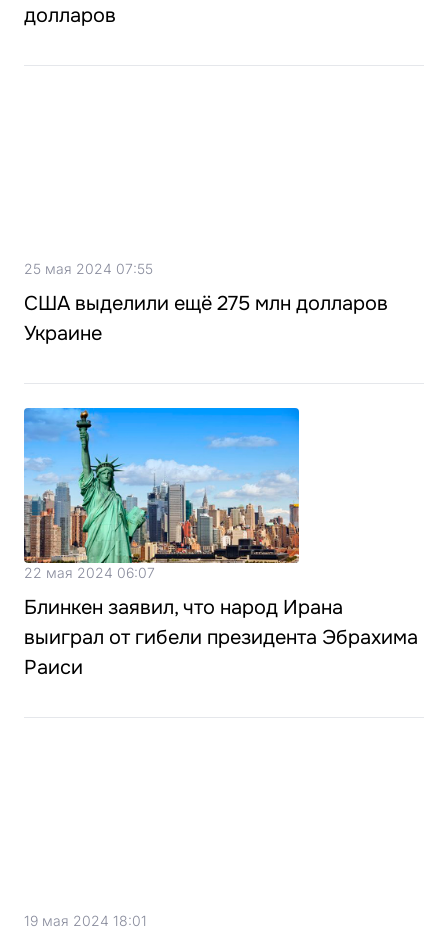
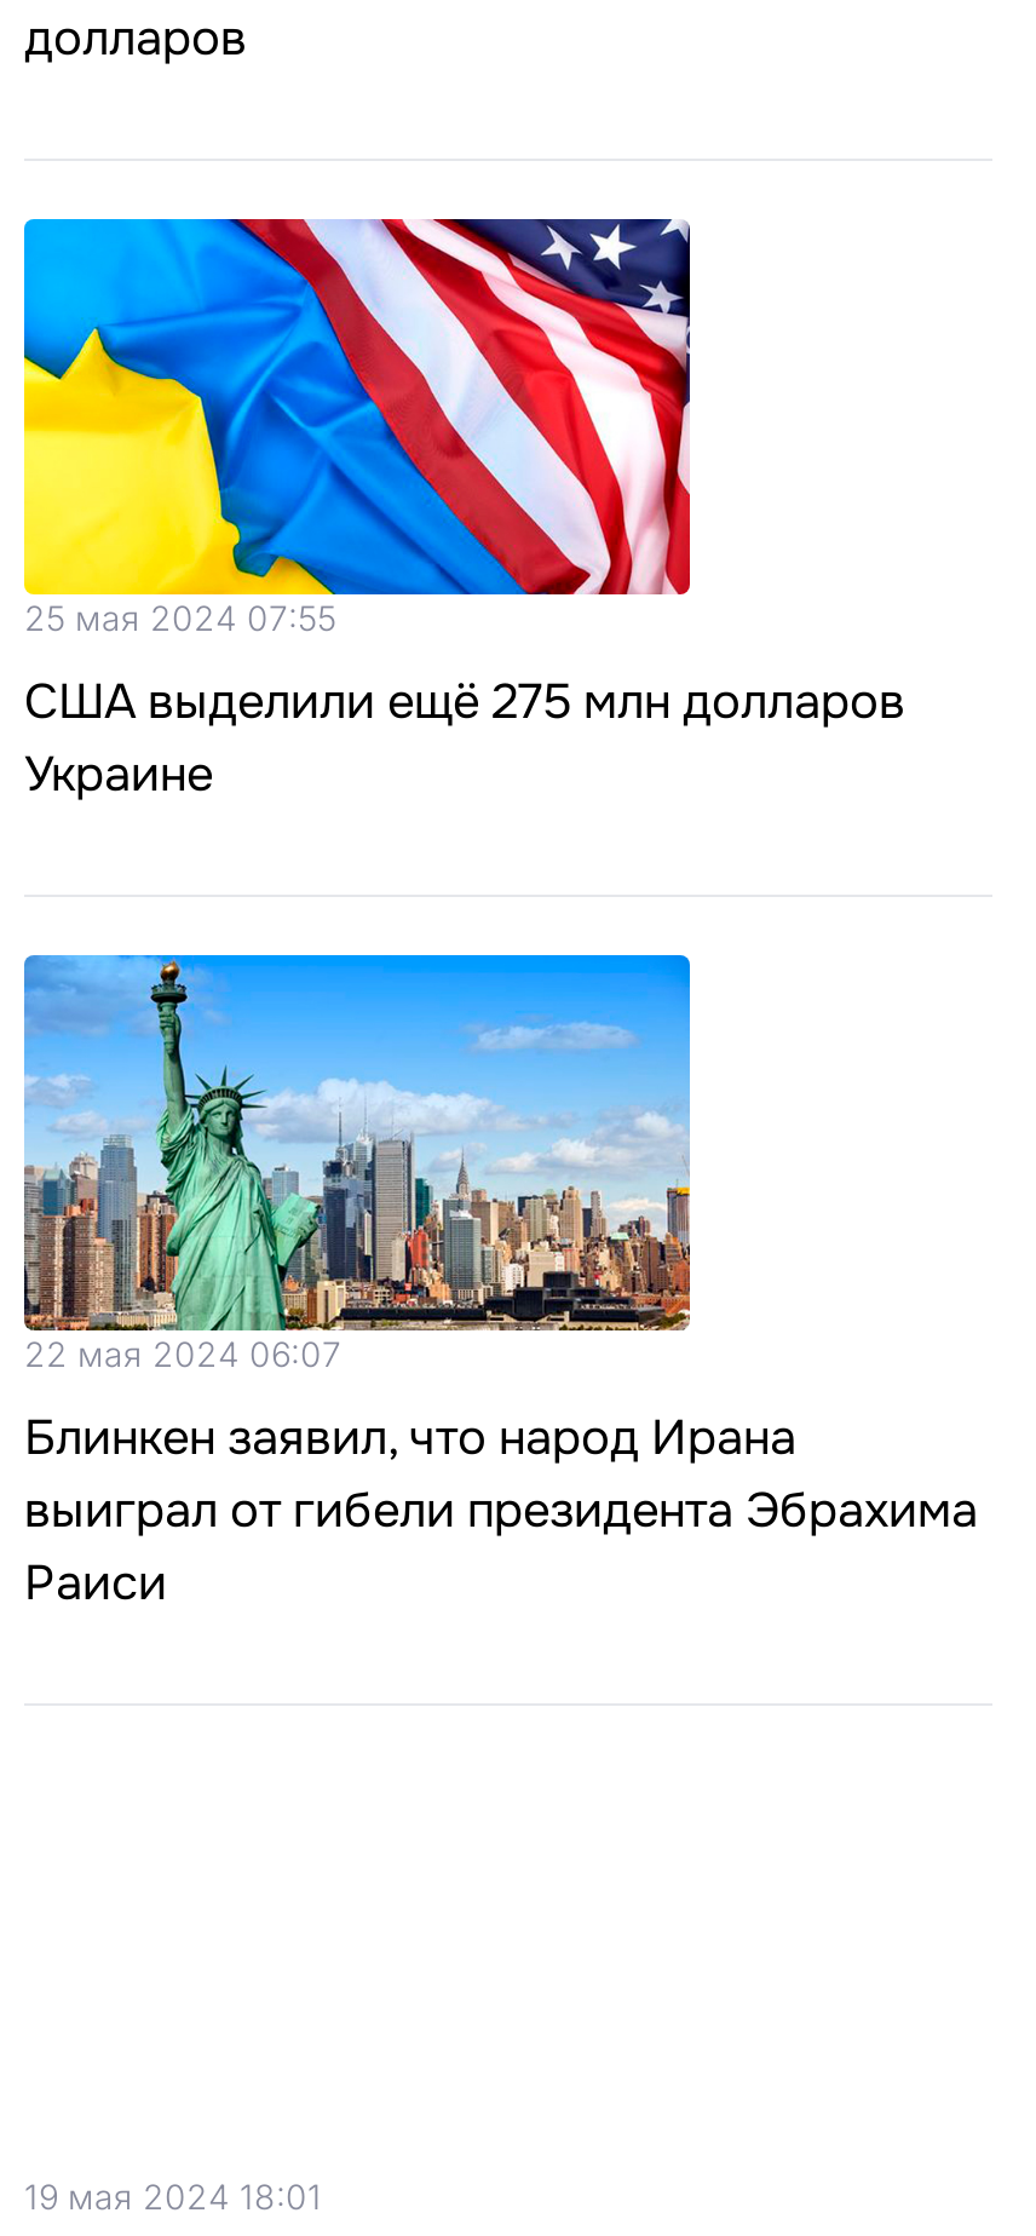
none -> [22,215,692,598] [image]

